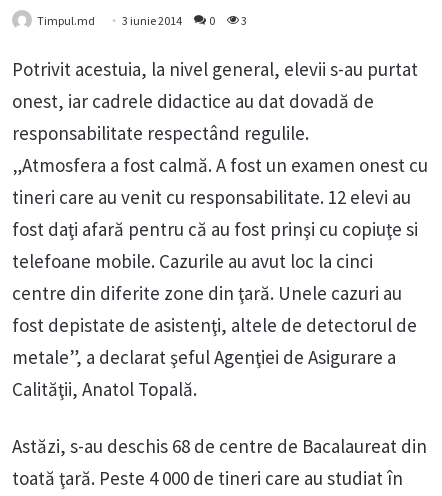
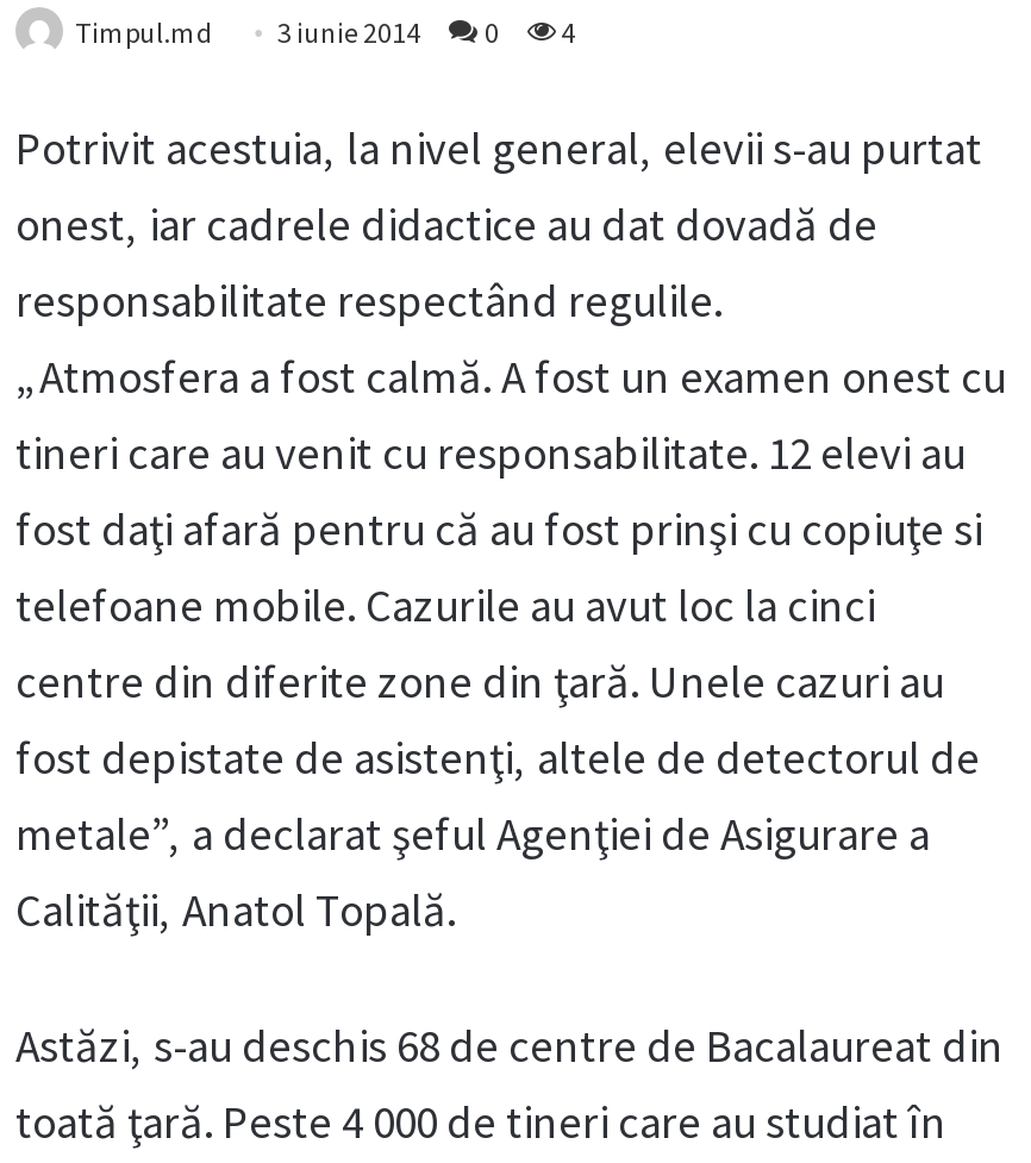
[37,13,247,28] Timpul.md 3 iunie 2014 0 3 -> [75,15,575,51] Timpul.md 3 iunie 2014 0 4

